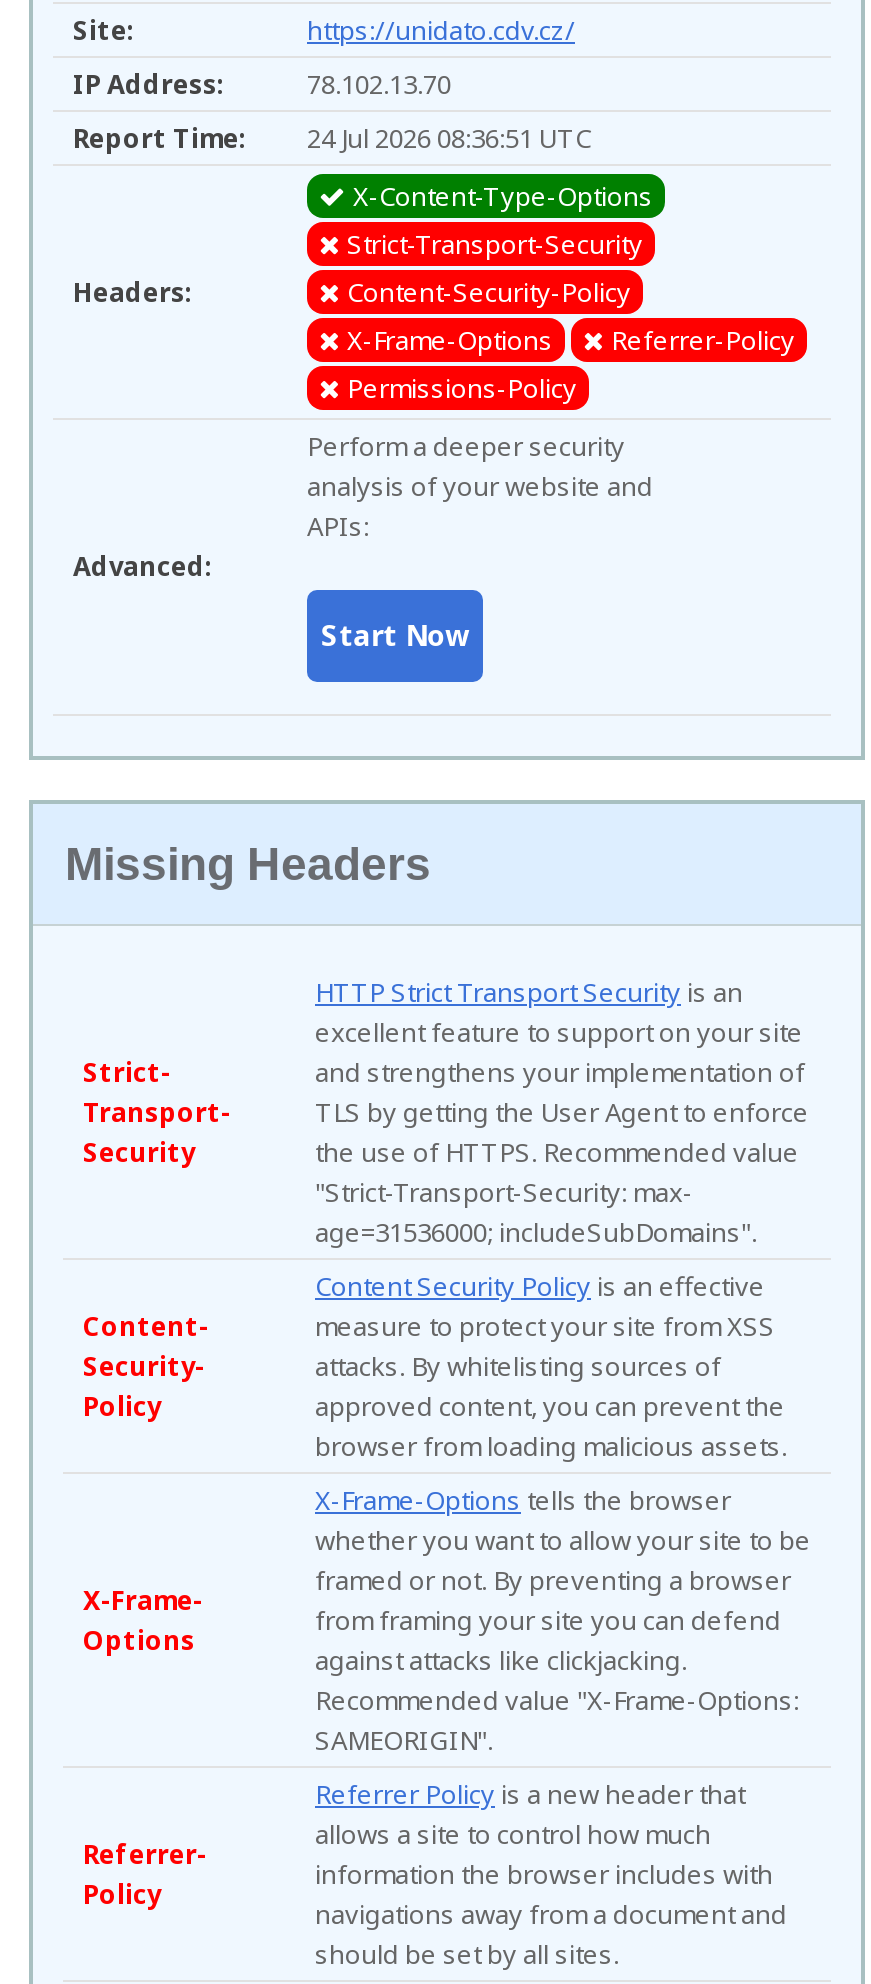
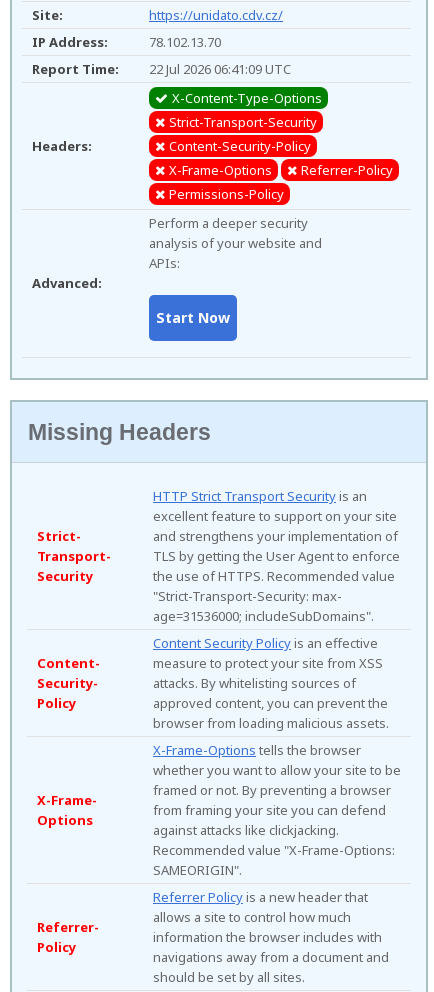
[73,121,591,157] Report Time: 24 Jul 2026 08:36:51 UTC -> [32,60,291,78] Report Time: 22 Jul 2026 06:41:09 UTC

